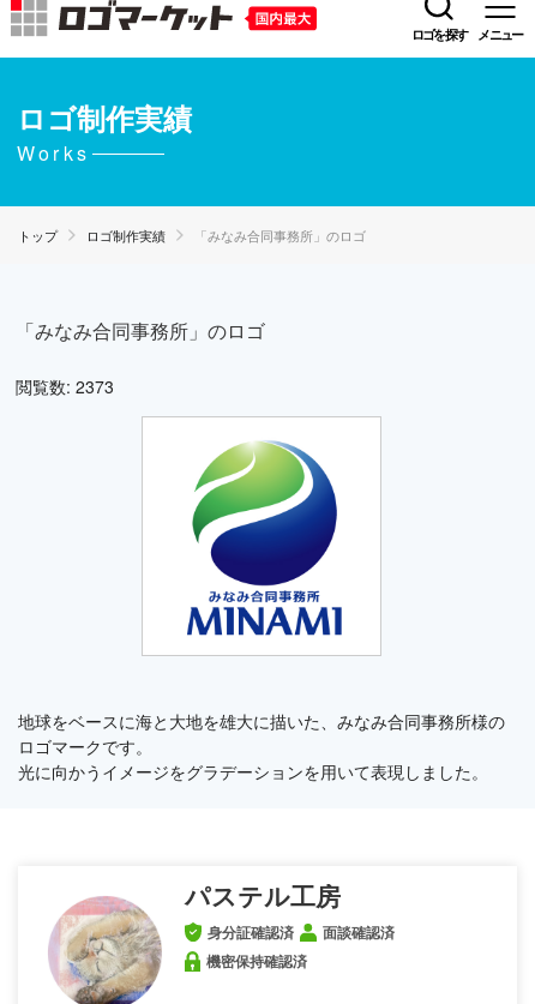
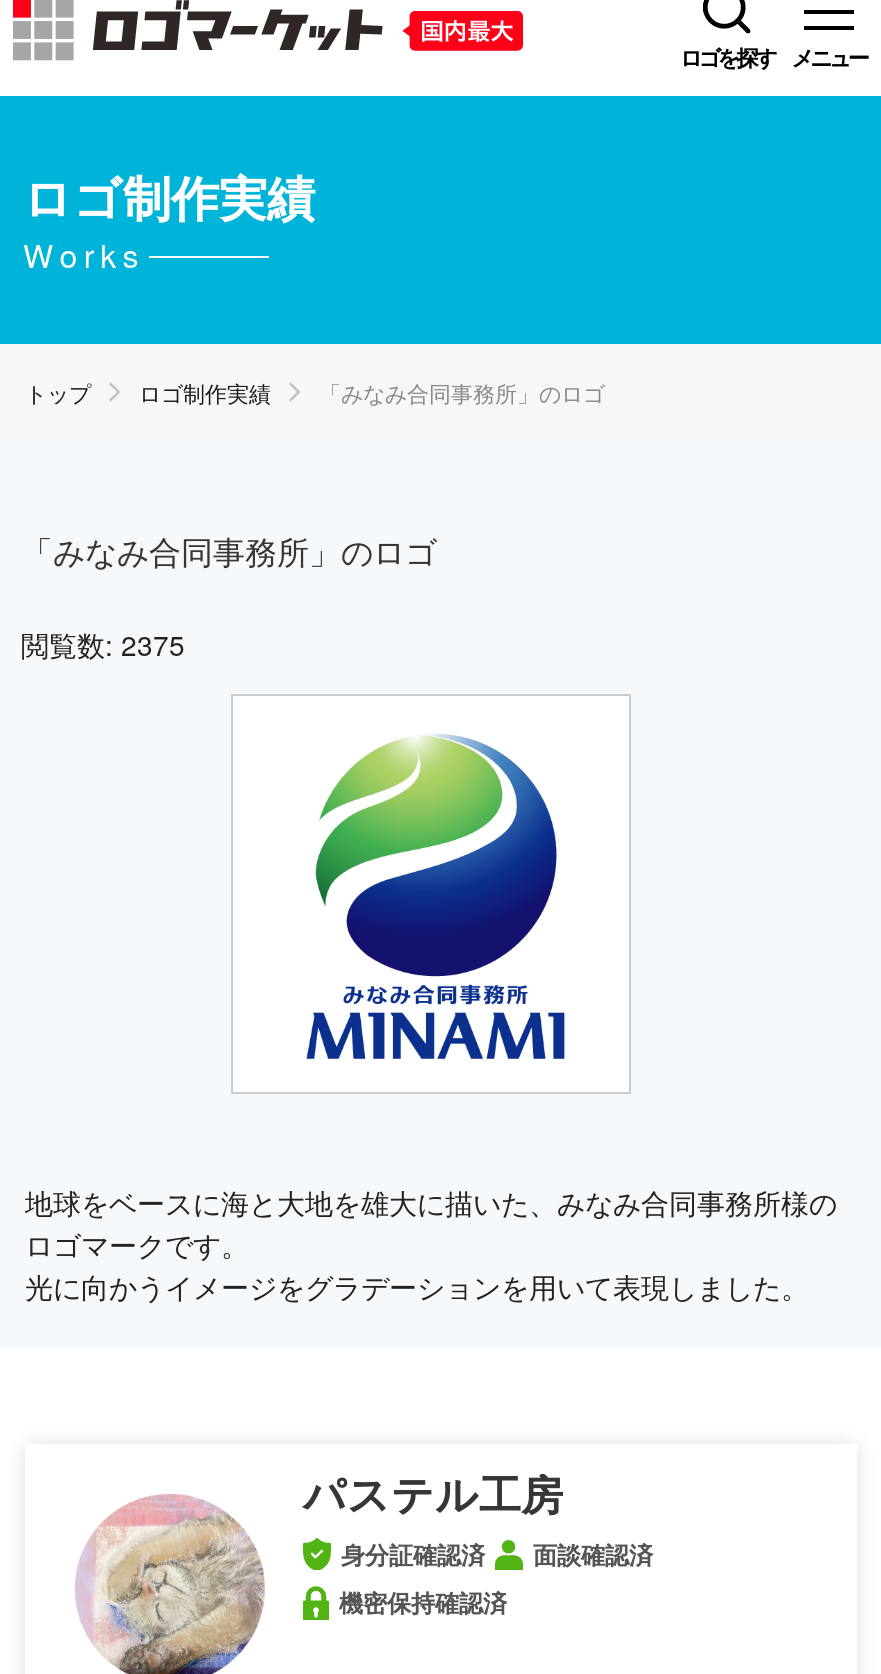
[16,374,114,398] 閲覧数: 2373 -> [21,624,185,664] 閲覧数: 2375

